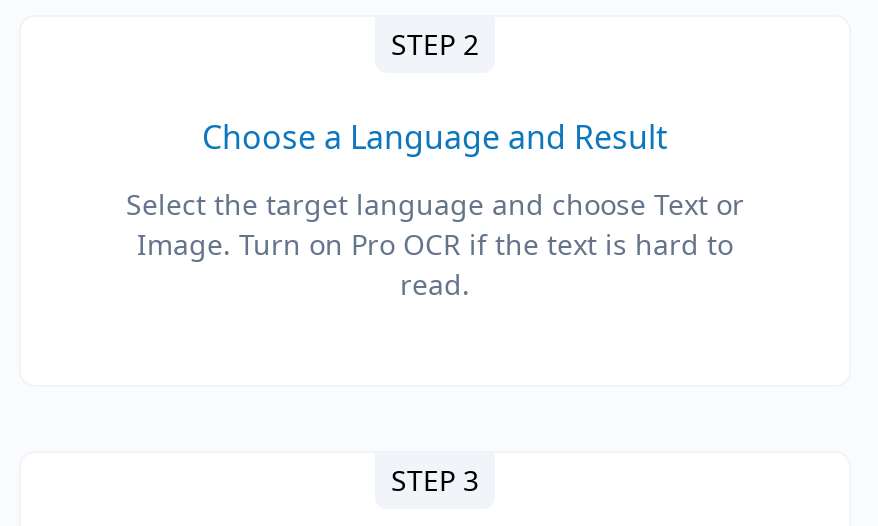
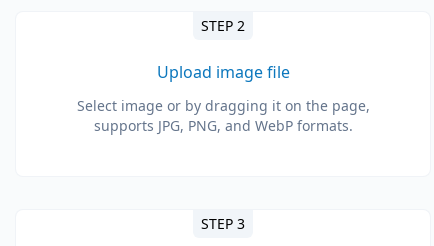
[202,115,668,159] Choose a Language and Result -> [156,61,289,83] Upload image file
[126,185,744,303] Select the target language and choose Text or | Image. Turn on Pro OCR if the text is hard to | read. -> [76,96,369,135] Select image or by dragging it on the page, | supports JPG, PNG, and WebP formats.

